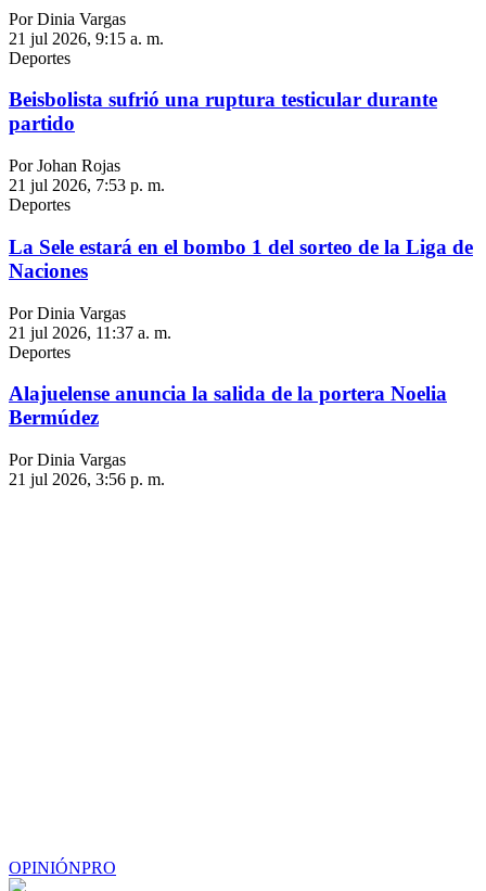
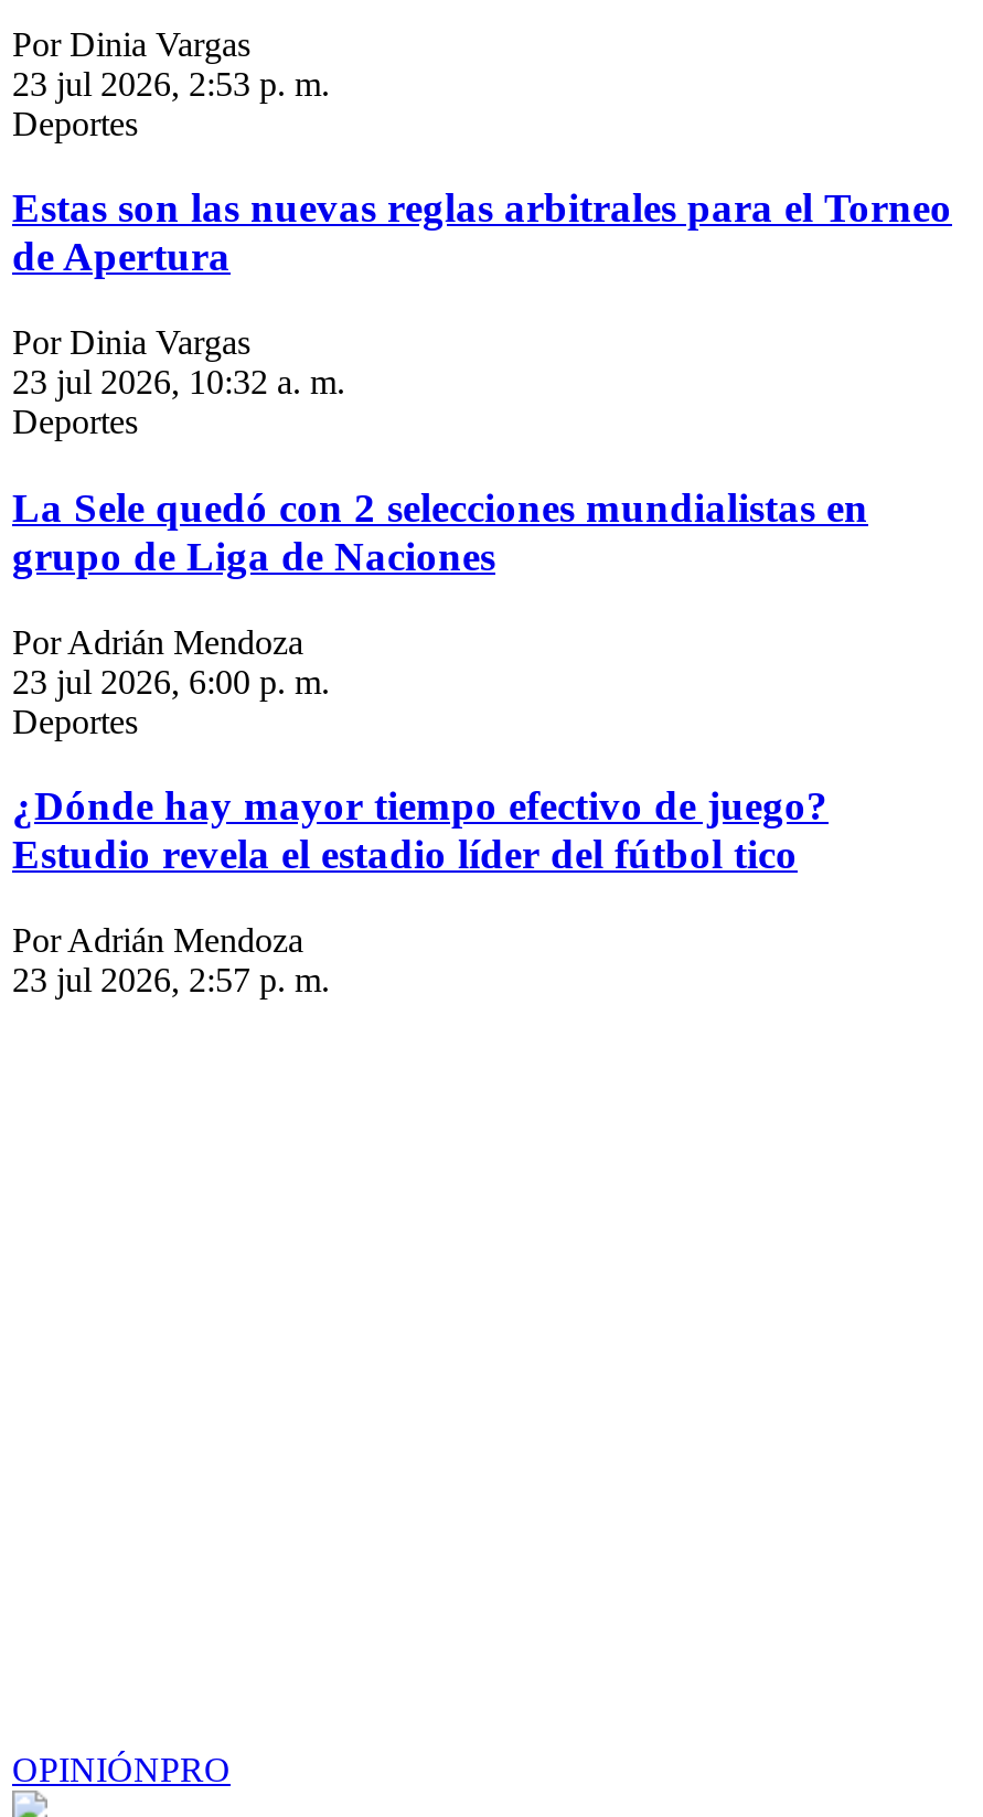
[9,29,164,47] 21 jul 2026, 9:15 a. m. -> [12,64,330,102] 23 jul 2026, 2:53 p. m.
[9,88,437,135] Beisbolista sufrió una ruptura testicular durante | partido -> [12,185,952,280] Estas son las nuevas reglas arbitrales para el Torneo | de Apertura
[9,156,165,194] Por Johan Rojas | 21 jul 2026, 7:53 p. m. -> [12,323,345,401] Por Dinia Vargas | 23 jul 2026, 10:32 a. m.
[9,235,473,282] La Sele estará en el bombo 1 del sorteo de la Liga de | Naciones -> [12,484,868,579] La Sele quedó con 2 selecciones mundialistas en | grupo de Liga de Naciones
[9,303,171,341] Por Dinia Vargas | 21 jul 2026, 11:37 a. m. -> [12,622,330,700] Por Adrián Mendoza | 23 jul 2026, 6:00 p. m.
[9,382,447,429] Alajuelense anuncia la salida de la portera Noelia | Bermúdez -> [12,783,829,878] ¿Dónde hay mayor tiempo efectivo de juego? | Estudio revela el estadio líder del fútbol tico
[9,450,165,488] Por Dinia Vargas | 21 jul 2026, 3:56 p. m. -> [12,921,330,998] Por Adrián Mendoza | 23 jul 2026, 2:57 p. m.

